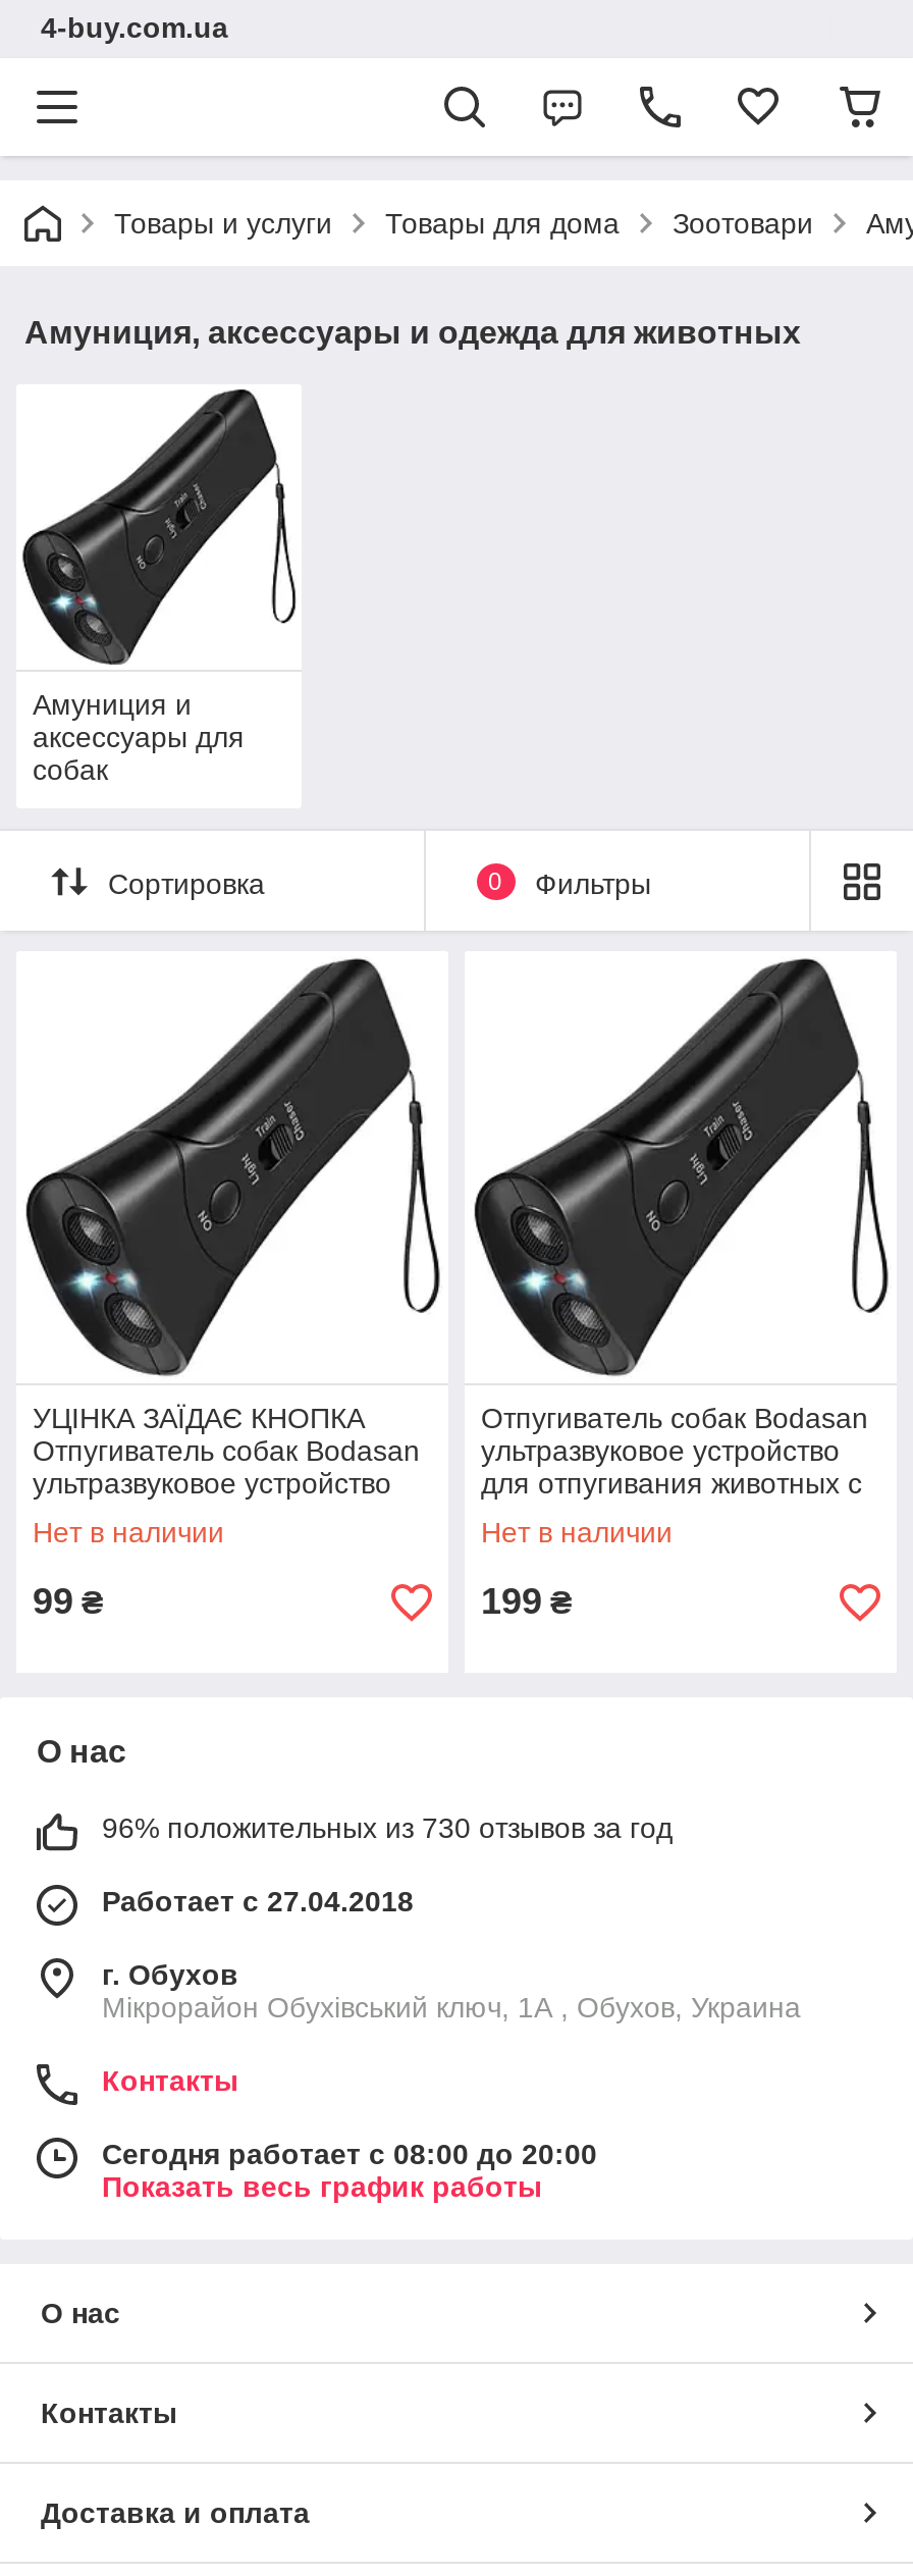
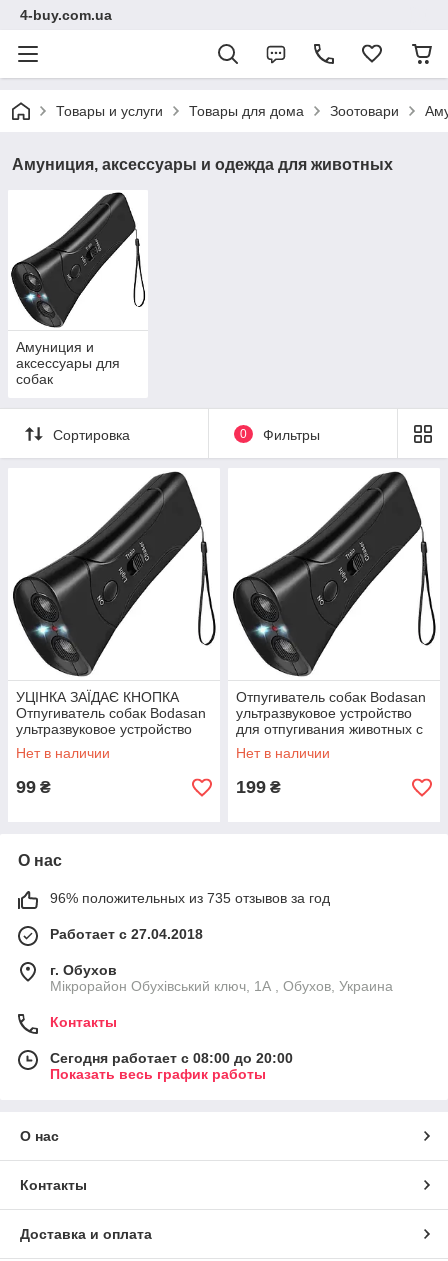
[102,1811,673,1844] 96% положительных из 730 отзывов за год -> [50,890,330,906] 96% положительных из 735 отзывов за год

